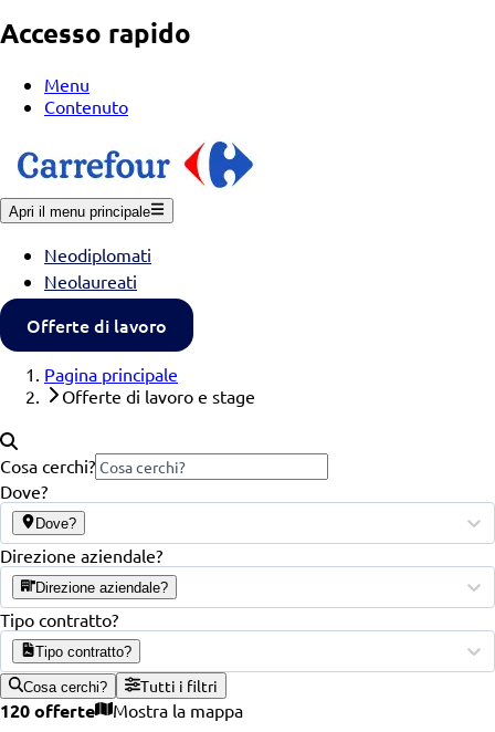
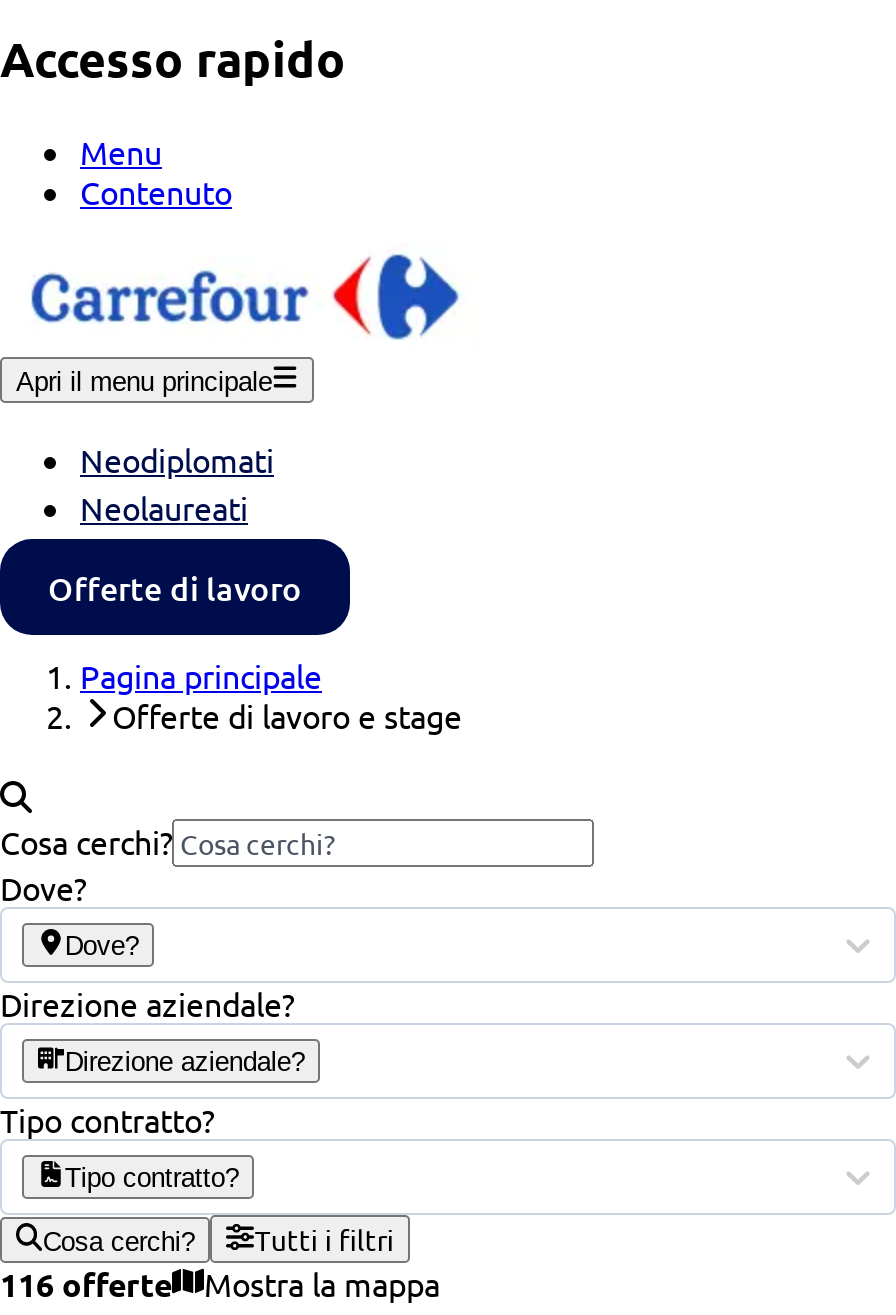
[0,699,243,722] 120 offerte Mostra la mappa -> [0,1263,440,1305] 116 offerte Mostra la mappa

